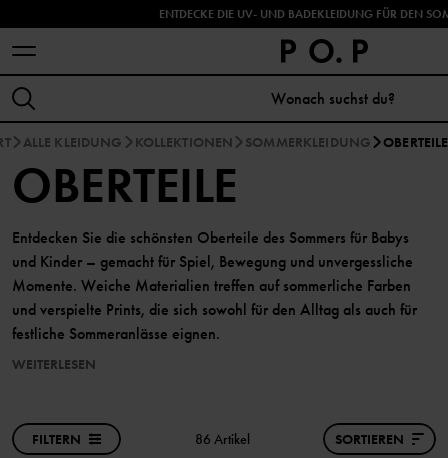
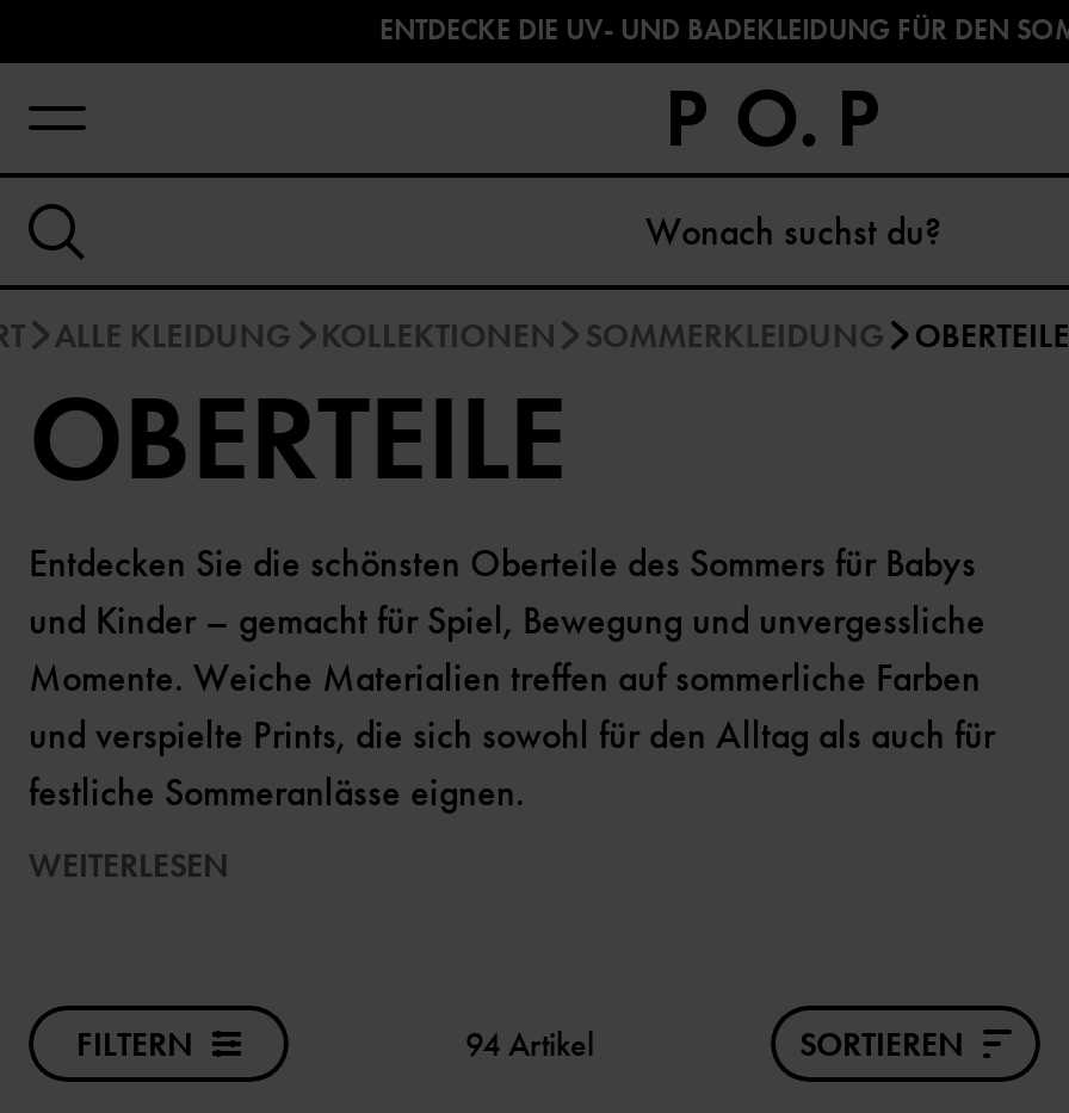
[194,430,249,448] 86 Artikel -> [465,1022,594,1065] 94 Artikel

